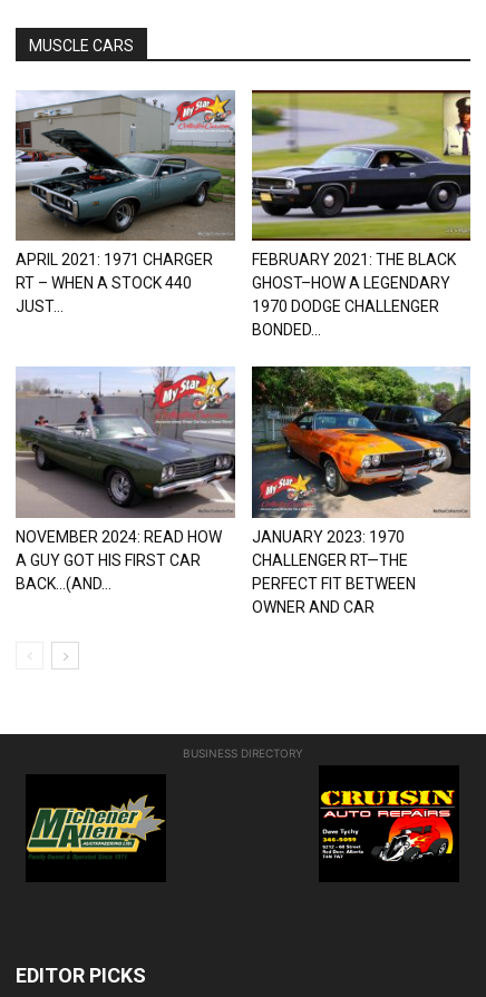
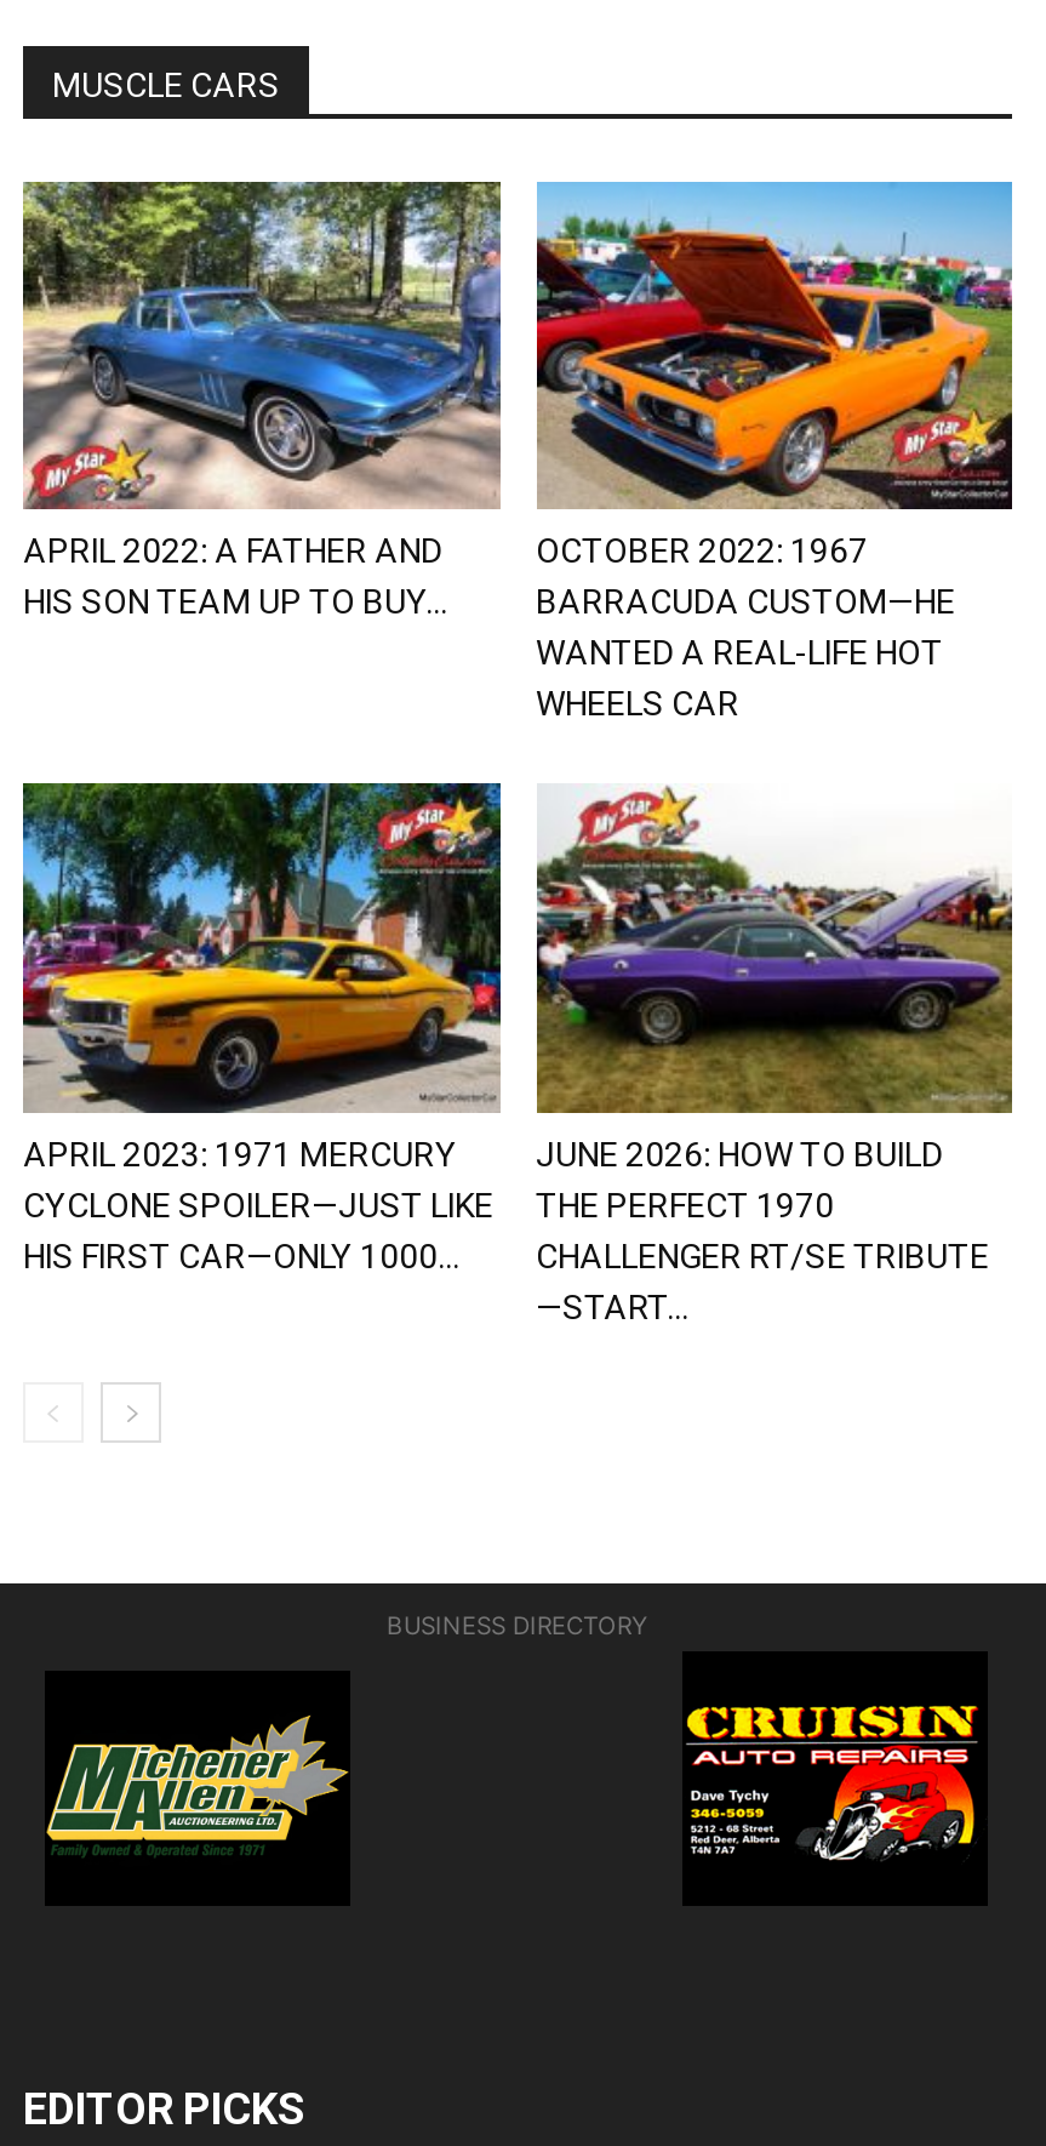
[16,90,236,316] [image] | APRIL 2021: 1971 CHARGER | RT – WHEN A STOCK 440 | JUST... -> [21,179,503,621] [image] | APRIL 2022: A FATHER AND | HIS SON TEAM UP TO BUY...
[251,89,472,339] [image] | FEBRUARY 2021: THE BLACK | GHOST–HOW A LEGENDARY | 1970 DODGE CHALLENGER | BONDED... -> [535,179,1014,723] [image] | OCTOBER 2022: 1967 | BARRACUDA CUSTOM—HE | WANTED A REAL-LIFE HOT | WHEELS CAR
[14,366,236,592] [image] | NOVEMBER 2024: READ HOW | A GUY GOT HIS FIRST CAR | BACK…(AND... -> [21,781,503,1274] [image] | APRIL 2023: 1971 MERCURY | CYCLONE SPOILER—JUST LIKE | HIS FIRST CAR—ONLY 1000...
[251,365,472,615] [image] | JANUARY 2023: 1970 | CHALLENGER RT—THE | PERFECT FIT BETWEEN | OWNER AND CAR -> [535,783,1014,1325] [image] | JUNE 2026: HOW TO BUILD | THE PERFECT 1970 | CHALLENGER RT/SE TRIBUTE | —START...

